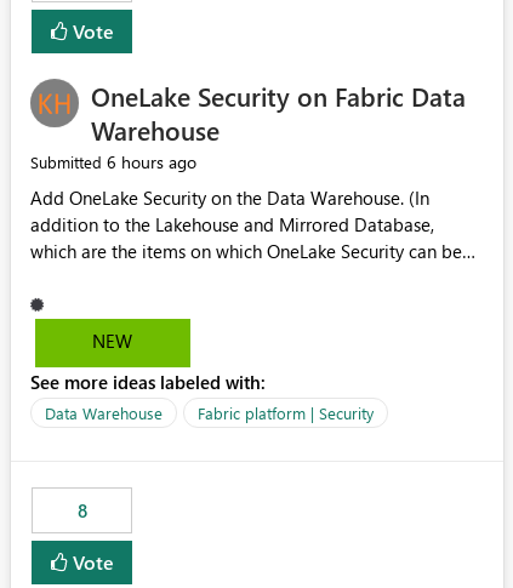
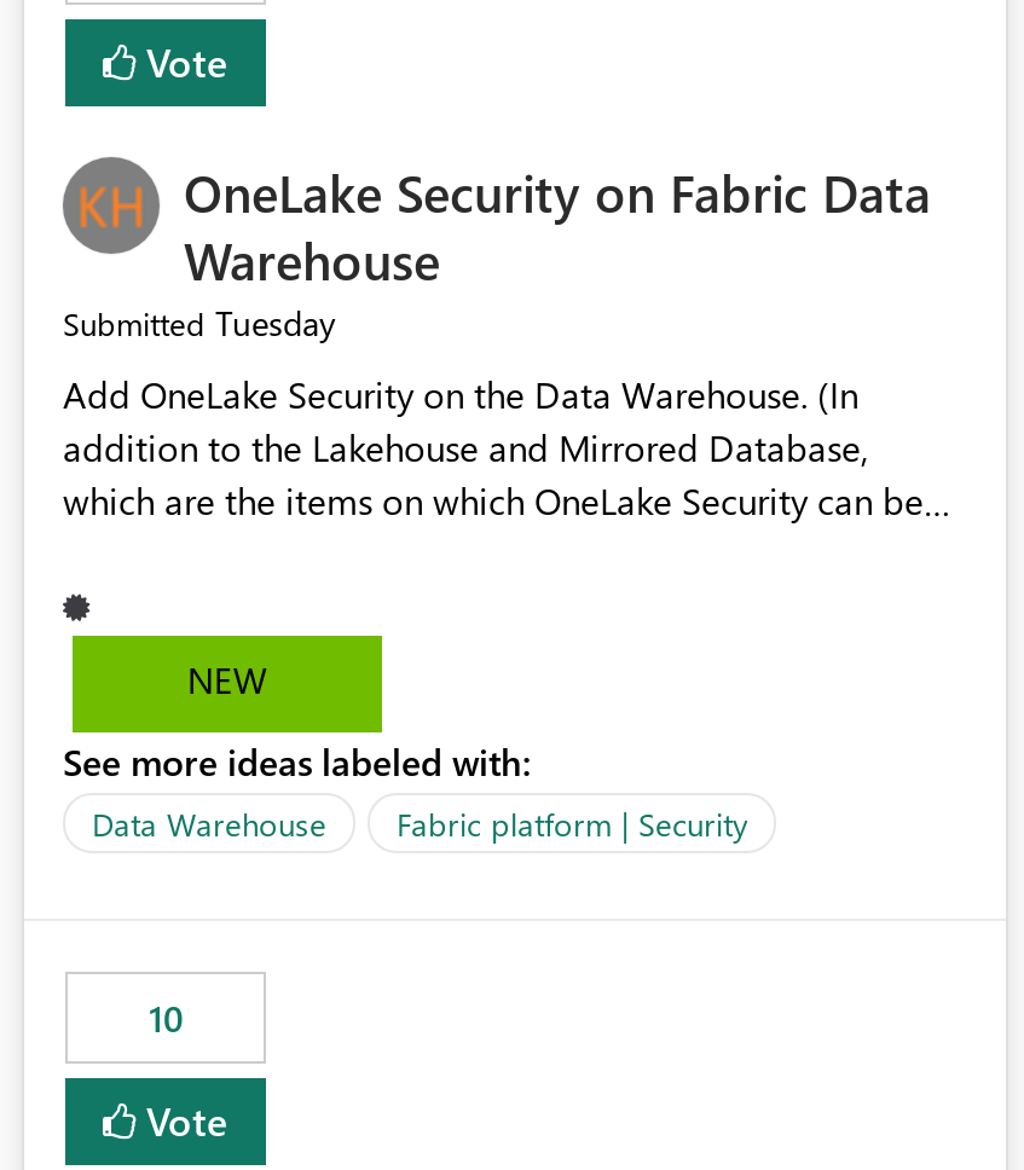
[30,151,196,174] Submitted 6 hours ago -> [63,301,336,347] Submitted Tuesday
[77,499,87,523] 8 -> [149,994,183,1043] 10

